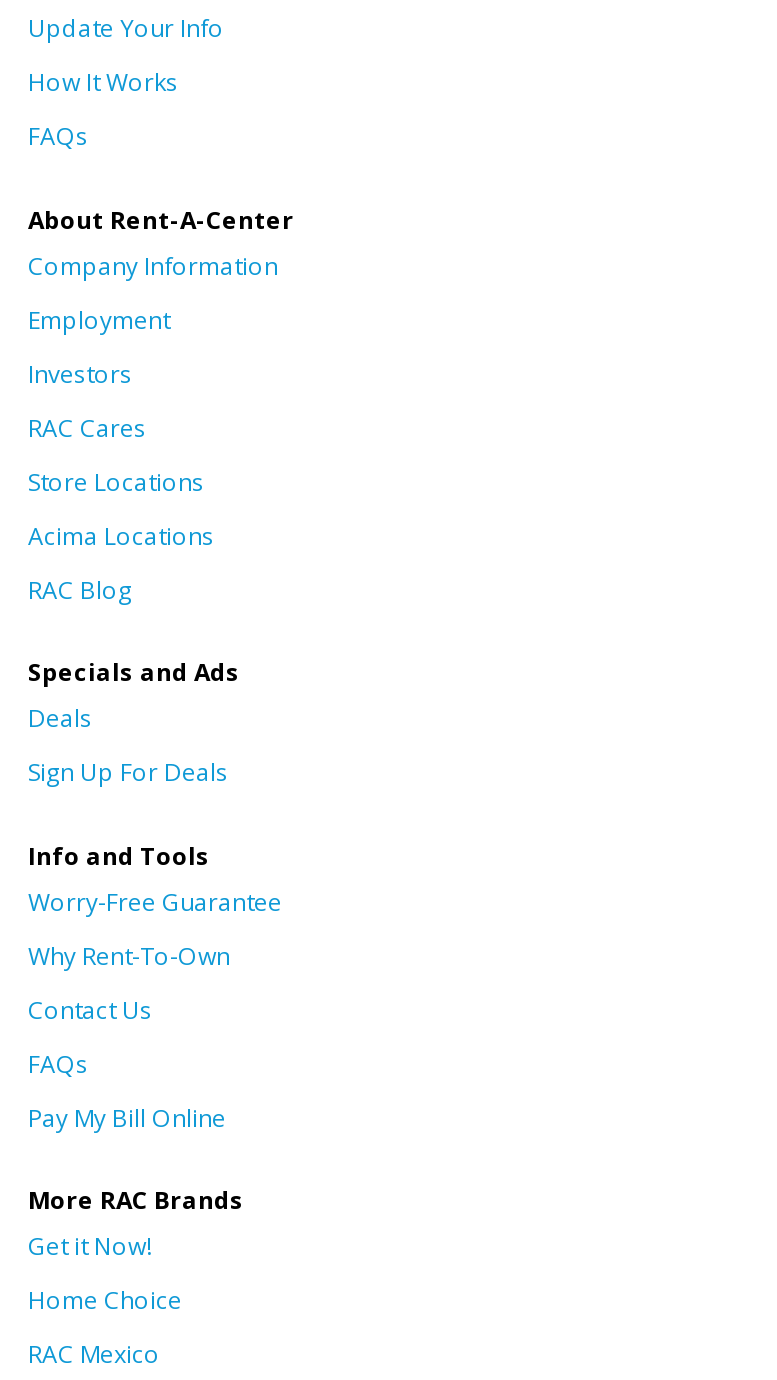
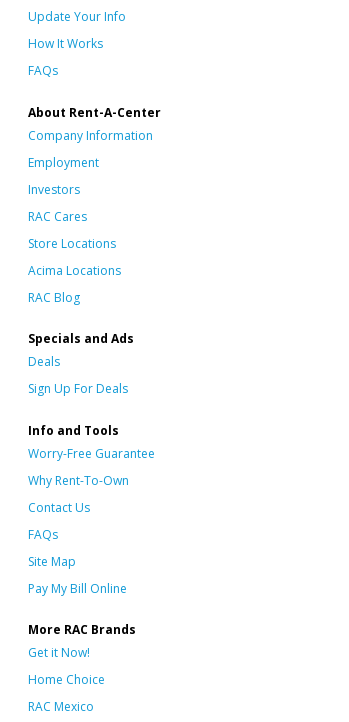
none -> [28,552,76,569] Site Map

